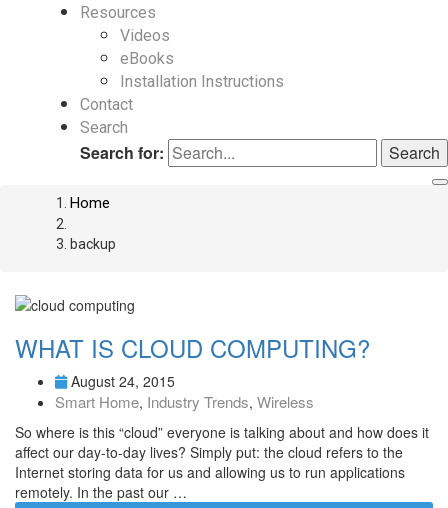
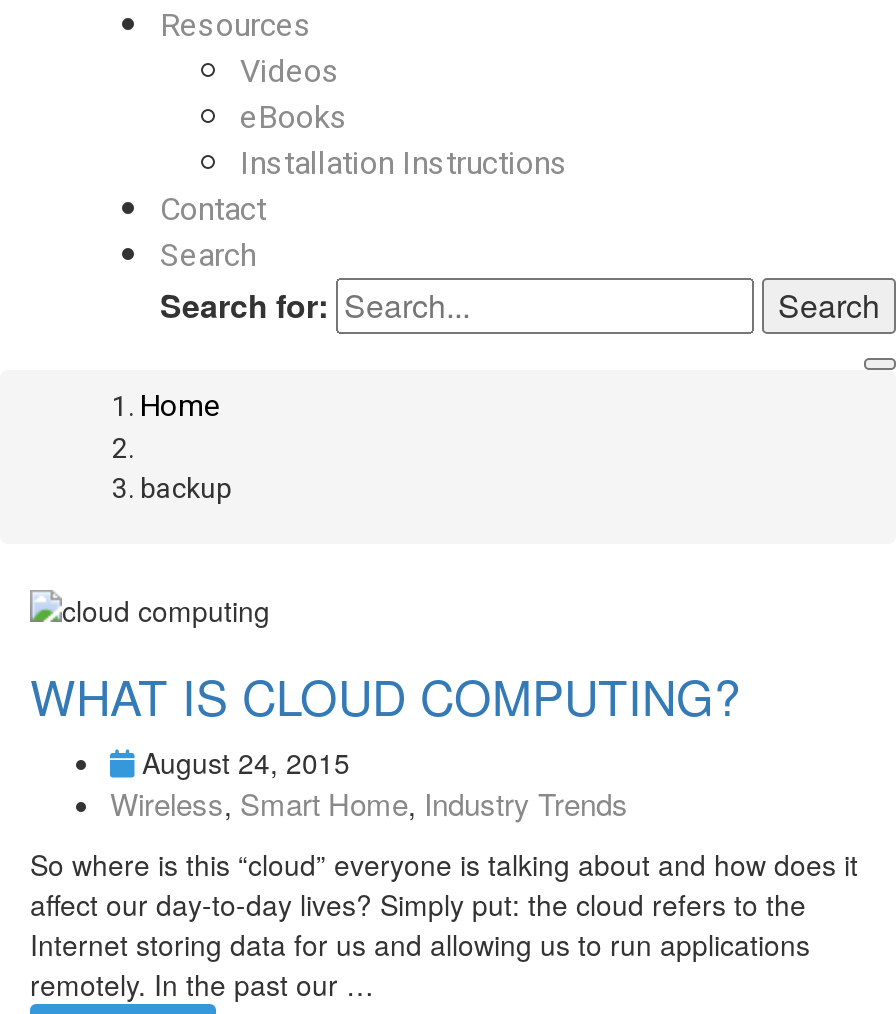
[55,391,314,412] Smart Home, Industry Trends, Wireless -> [110,783,628,825] Wireless, Smart Home, Industry Trends

